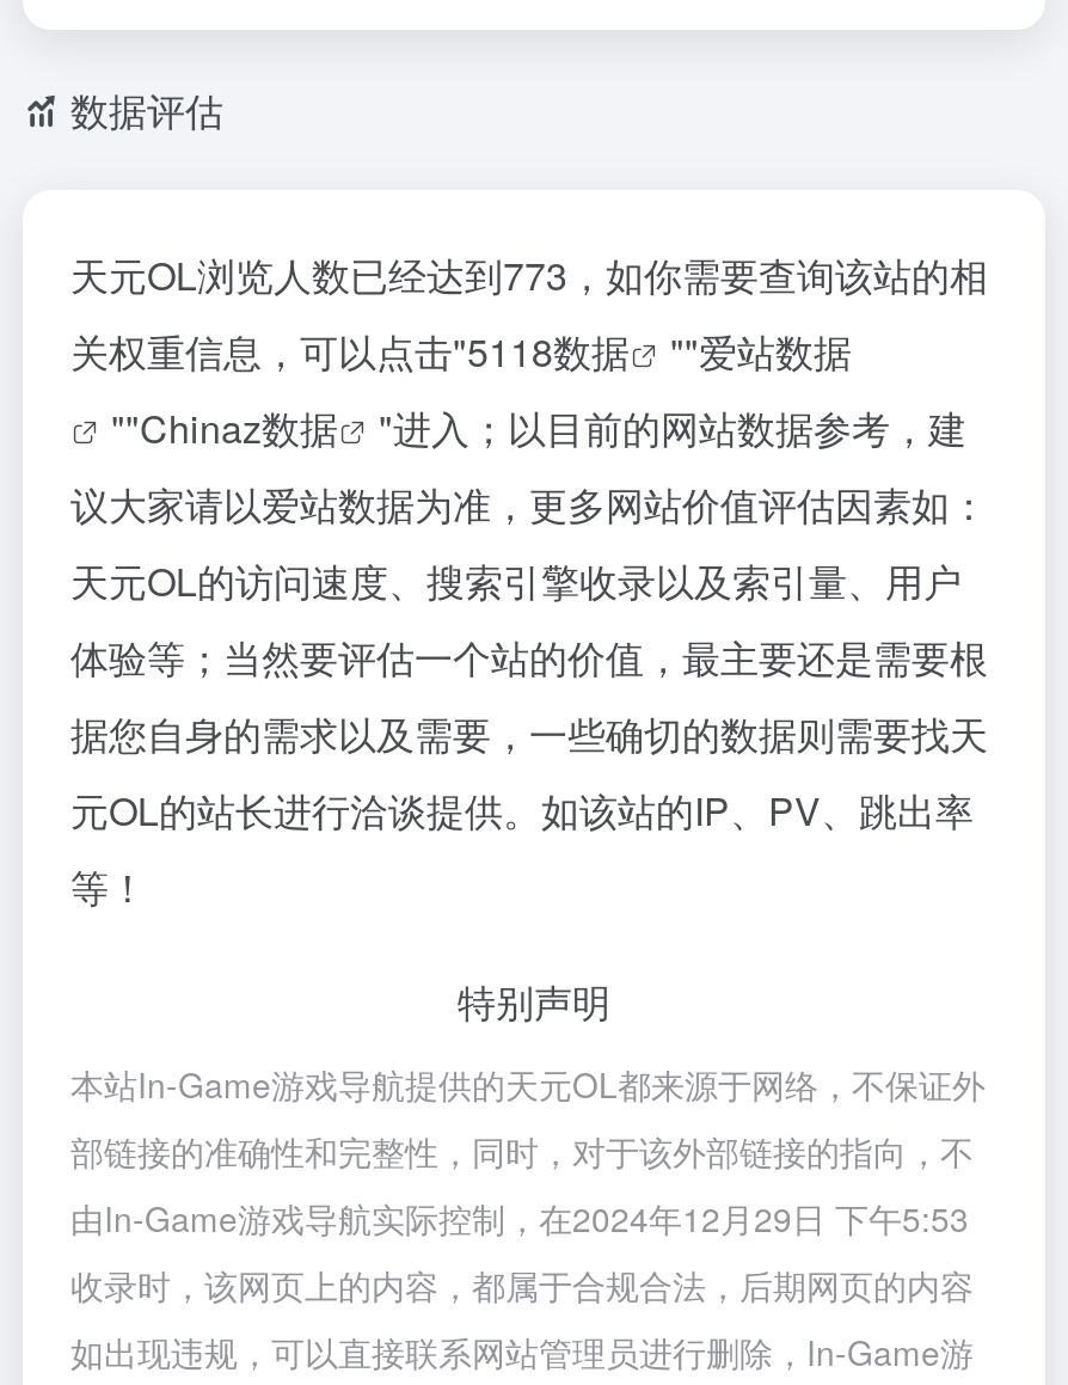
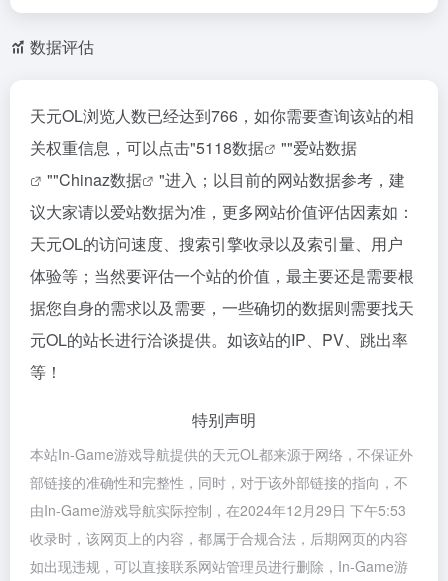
[70,246,988,301] 天元OL浏览人数已经达到773，如你需要查询该站的相 -> [30,103,414,126] 天元OL浏览人数已经达到766，如你需要查询该站的相

